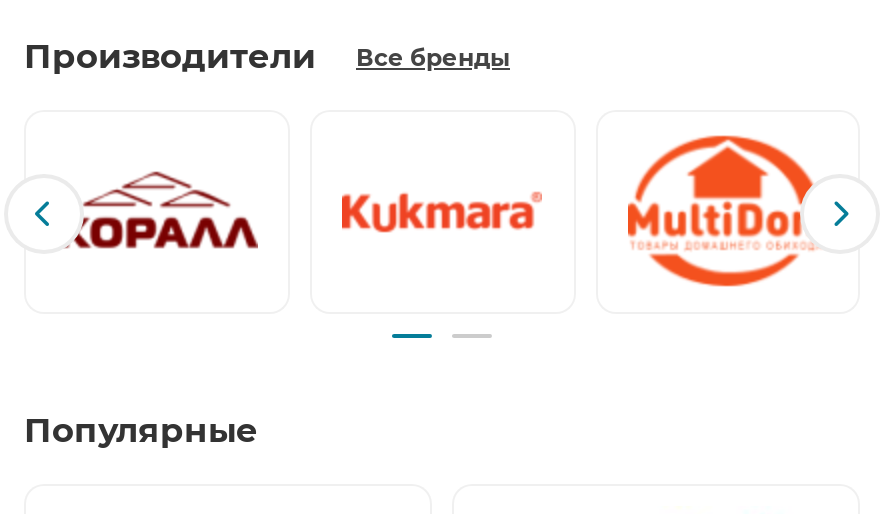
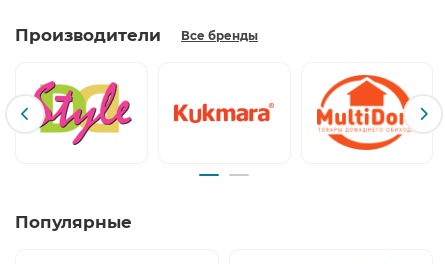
[62,148,260,276] [image] -> [22,80,133,146] [image]

